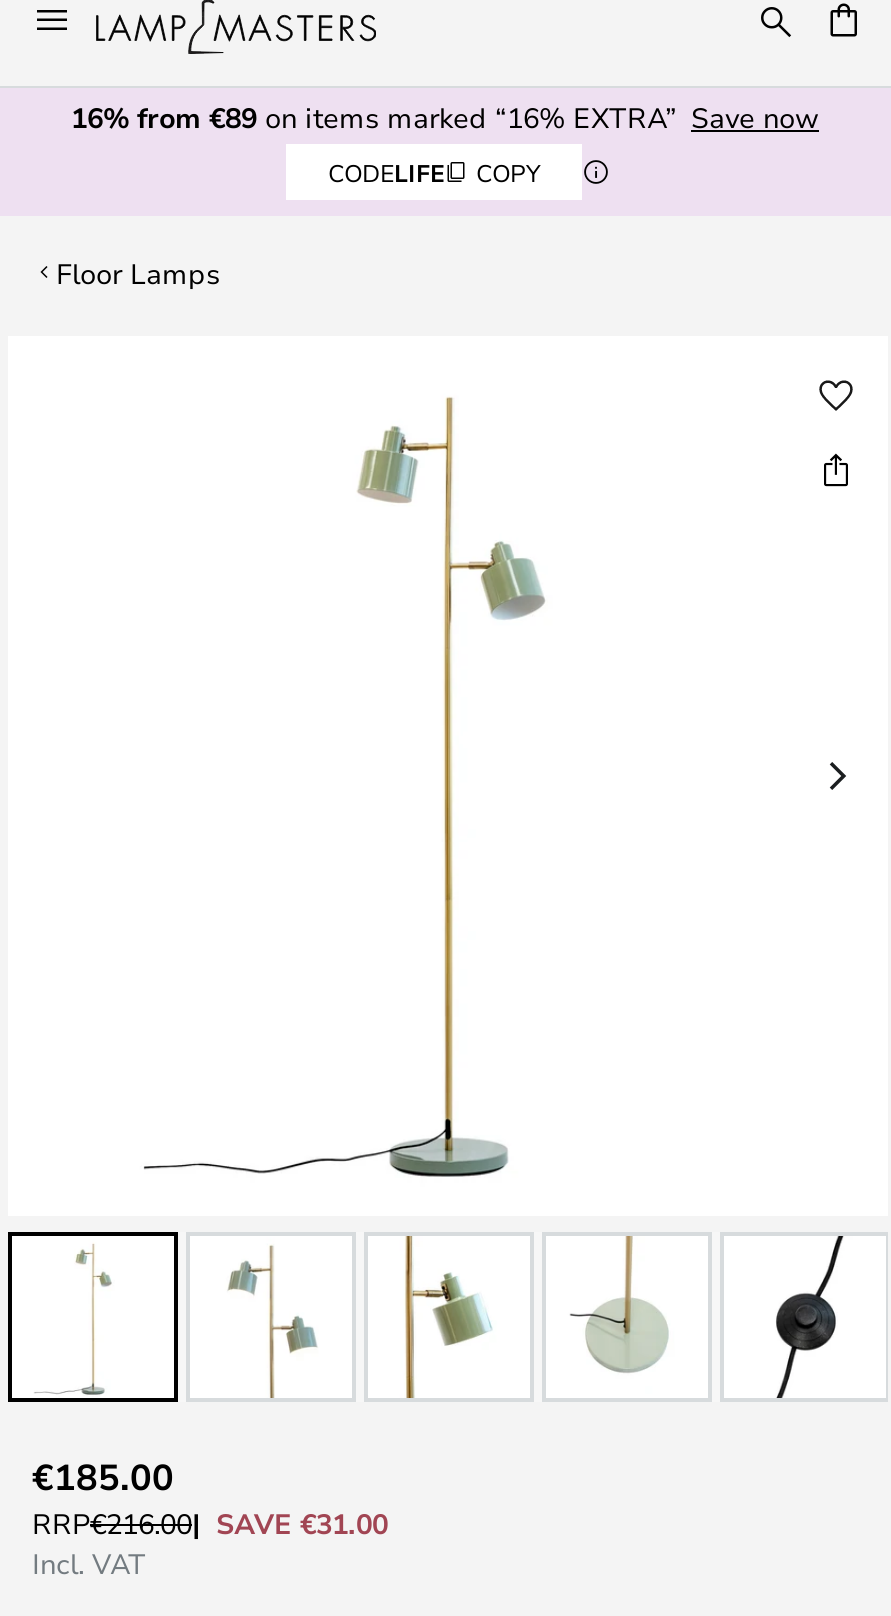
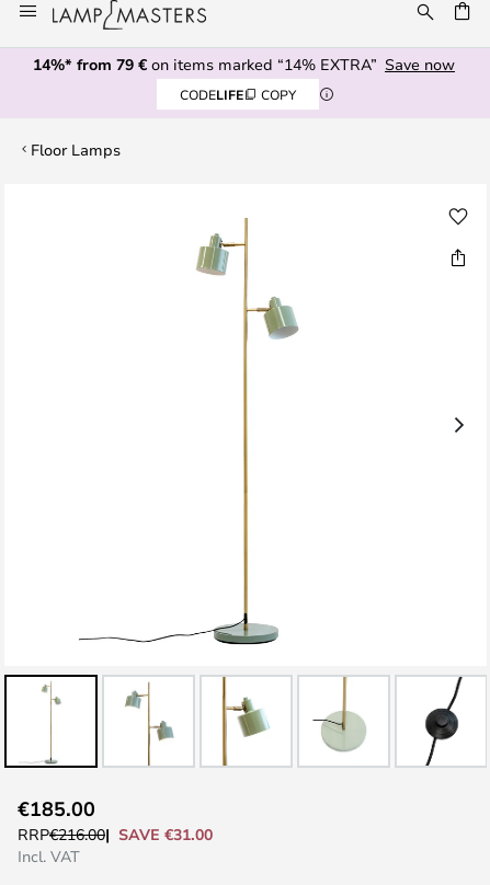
[71,98,819,136] 16% from €89 on items marked “16% EXTRA” Save now -> [33,54,455,74] 14%* from 79 €on items marked “14% EXTRA” Save now

